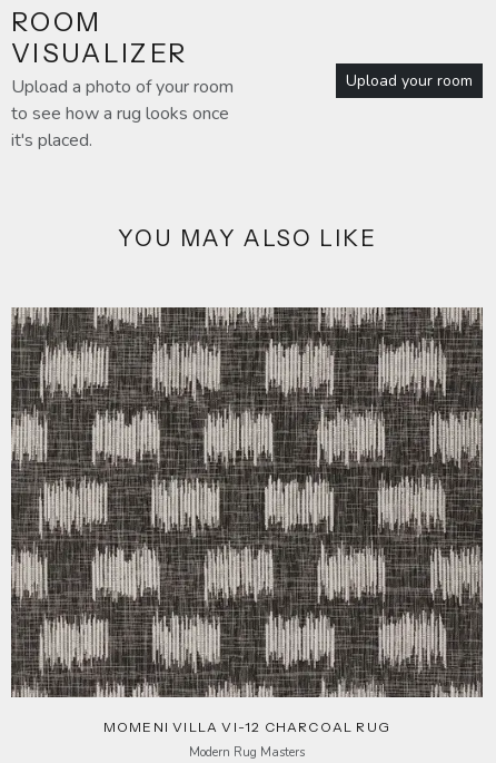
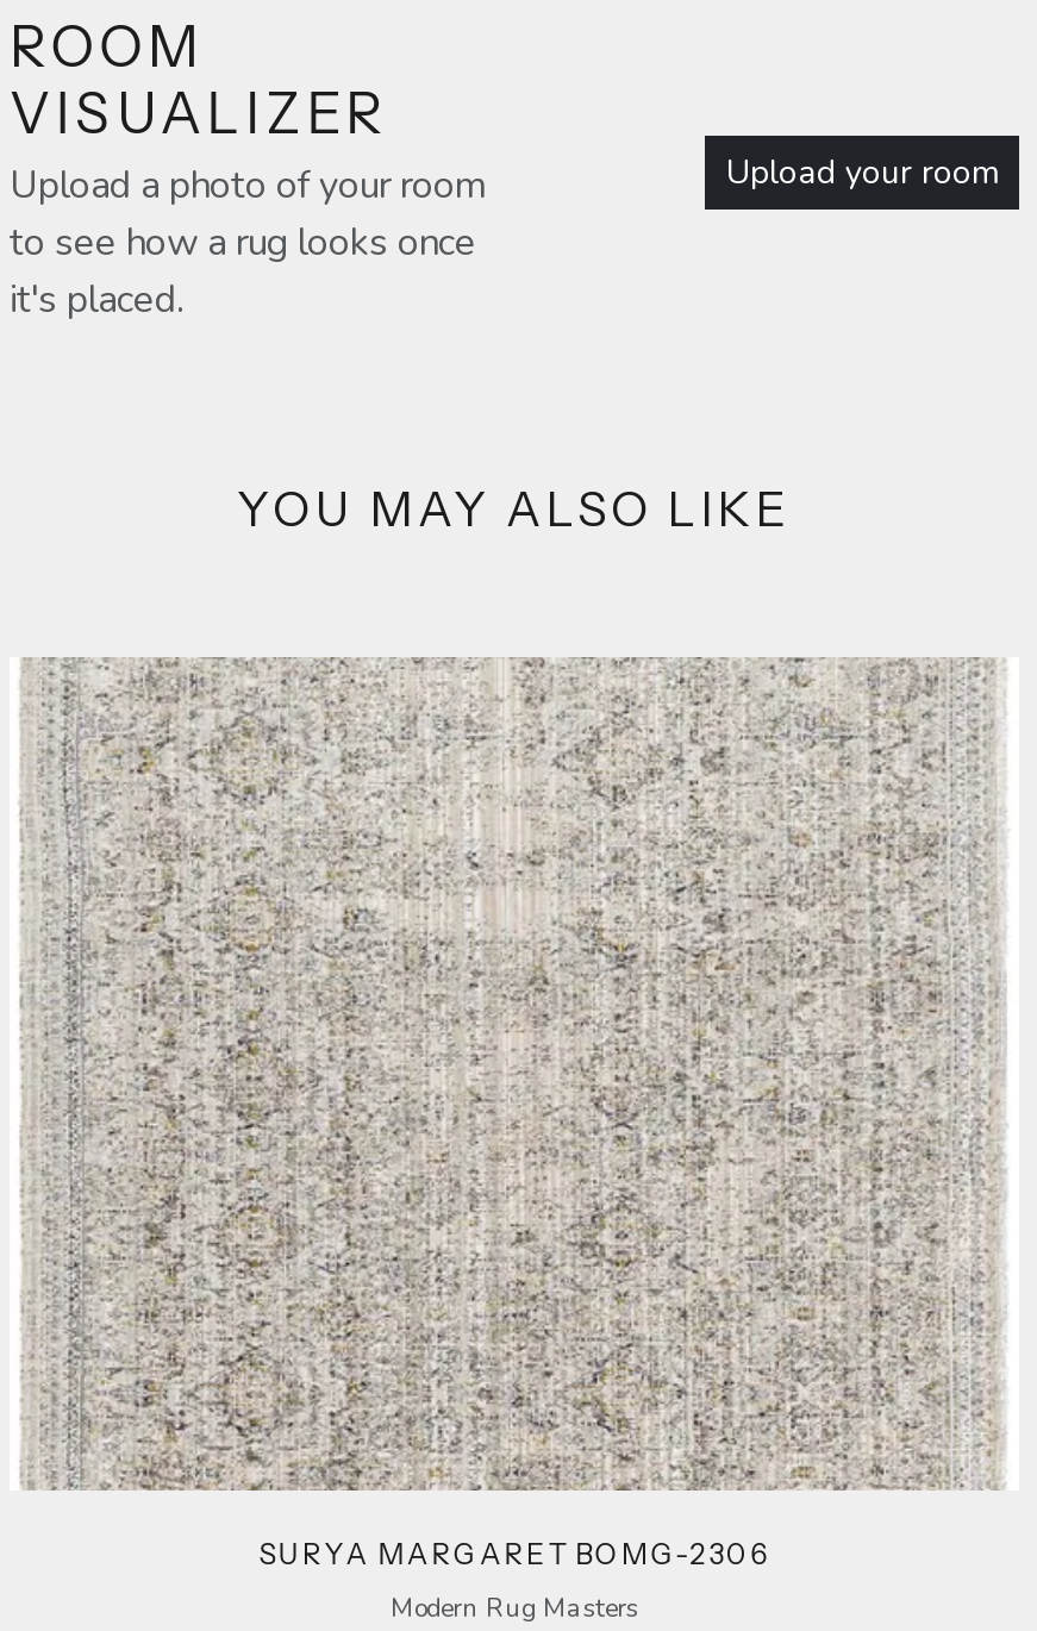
[10,306,484,735] [image] | MOMENI VILLA VI-12 CHARCOAL RUG -> [10,657,1019,1571] [image] | SURYA MARGARET BOMG-2306

